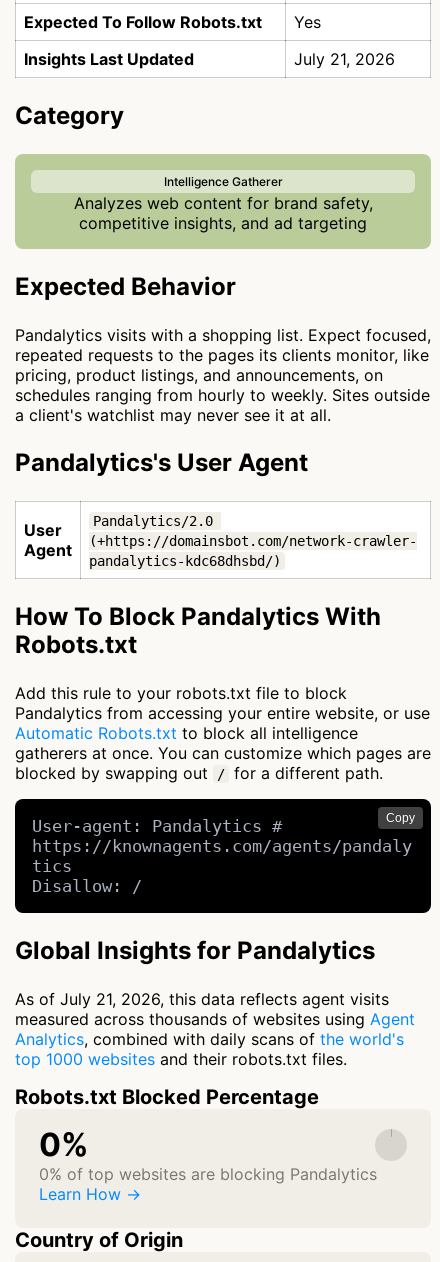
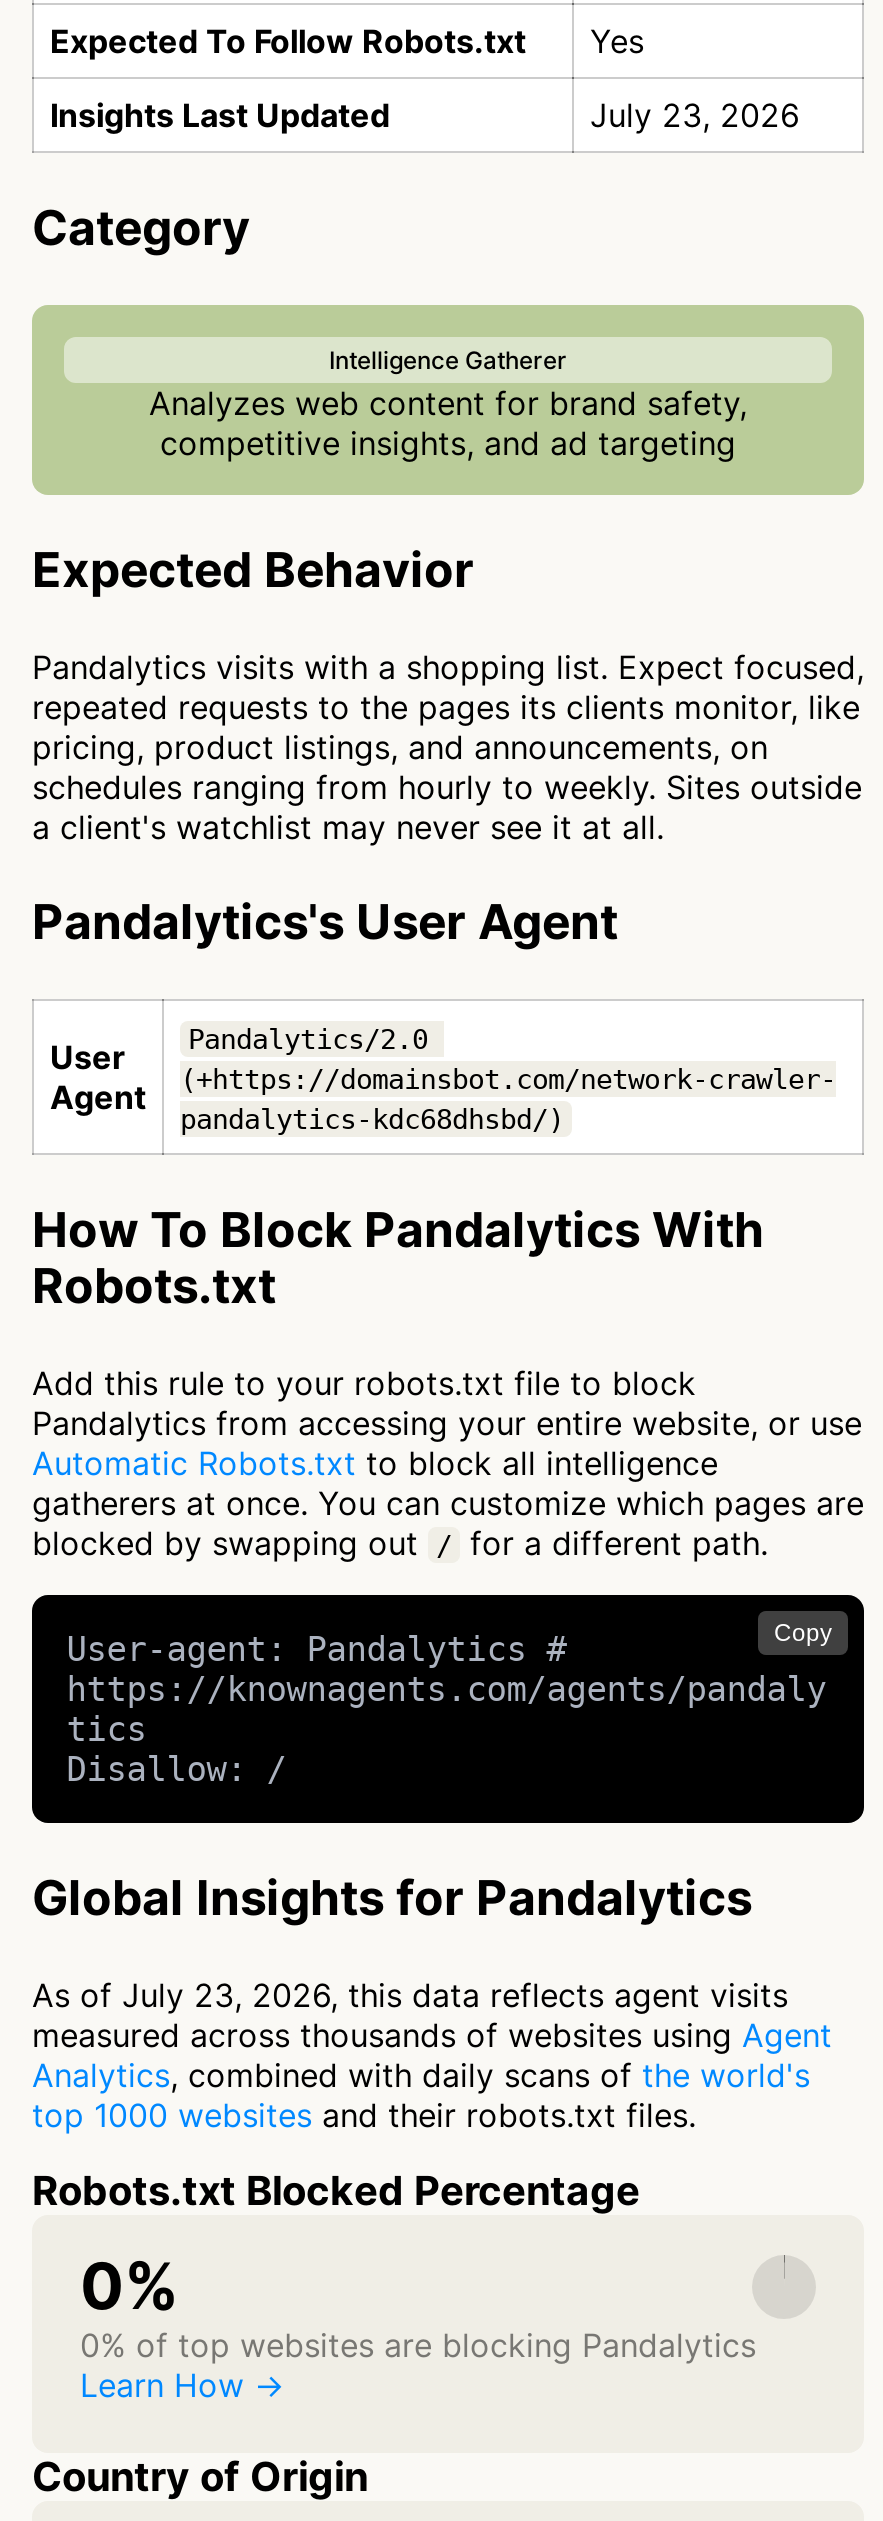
[294,49,395,69] July 21, 2026 -> [590,95,800,135] July 23, 2026
[15,989,389,1009] As of July 21, 2026, this data reflects agent visits -> [32,1976,788,2016] As of July 23, 2026, this data reflects agent visits

